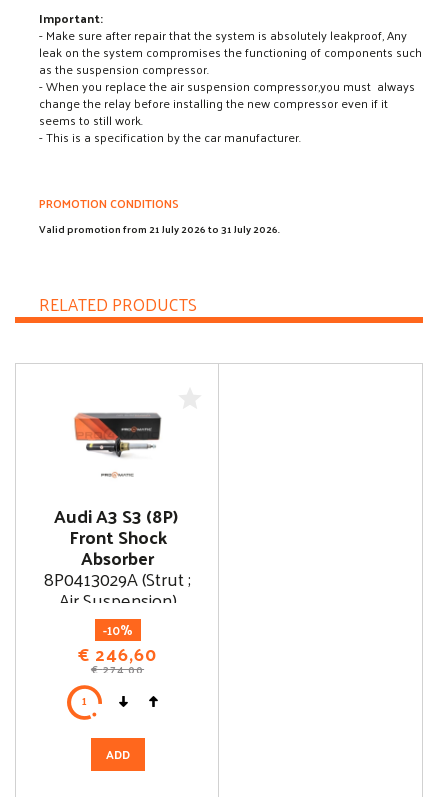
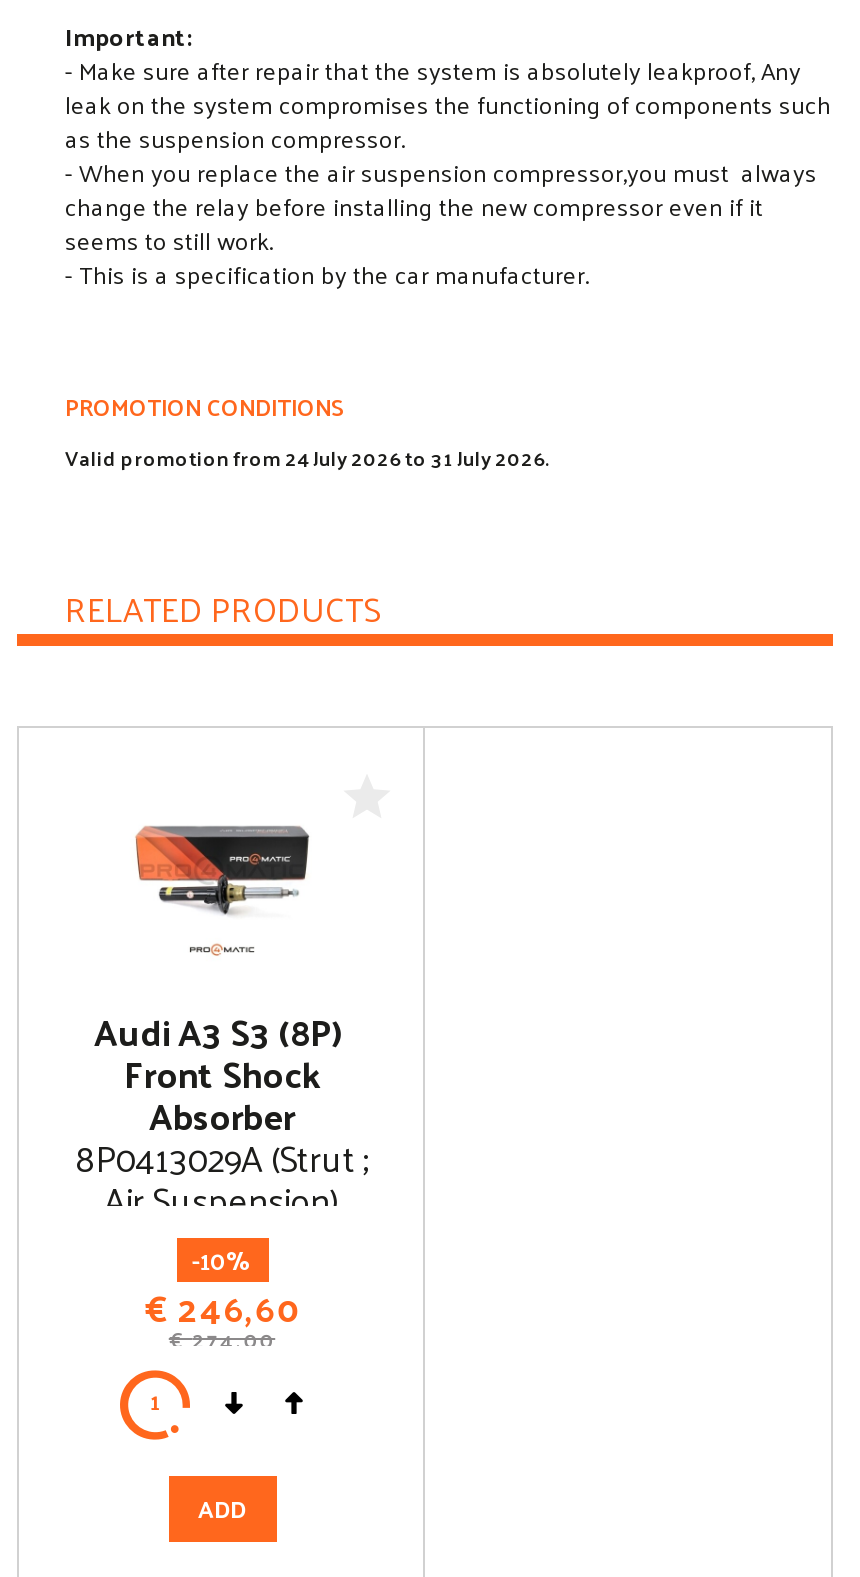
[39,219,280,238] Valid promotion from 21 July 2026 to 31 July 2026. -> [65,437,549,475] Valid promotion from 24 July 2026 to 31 July 2026.

